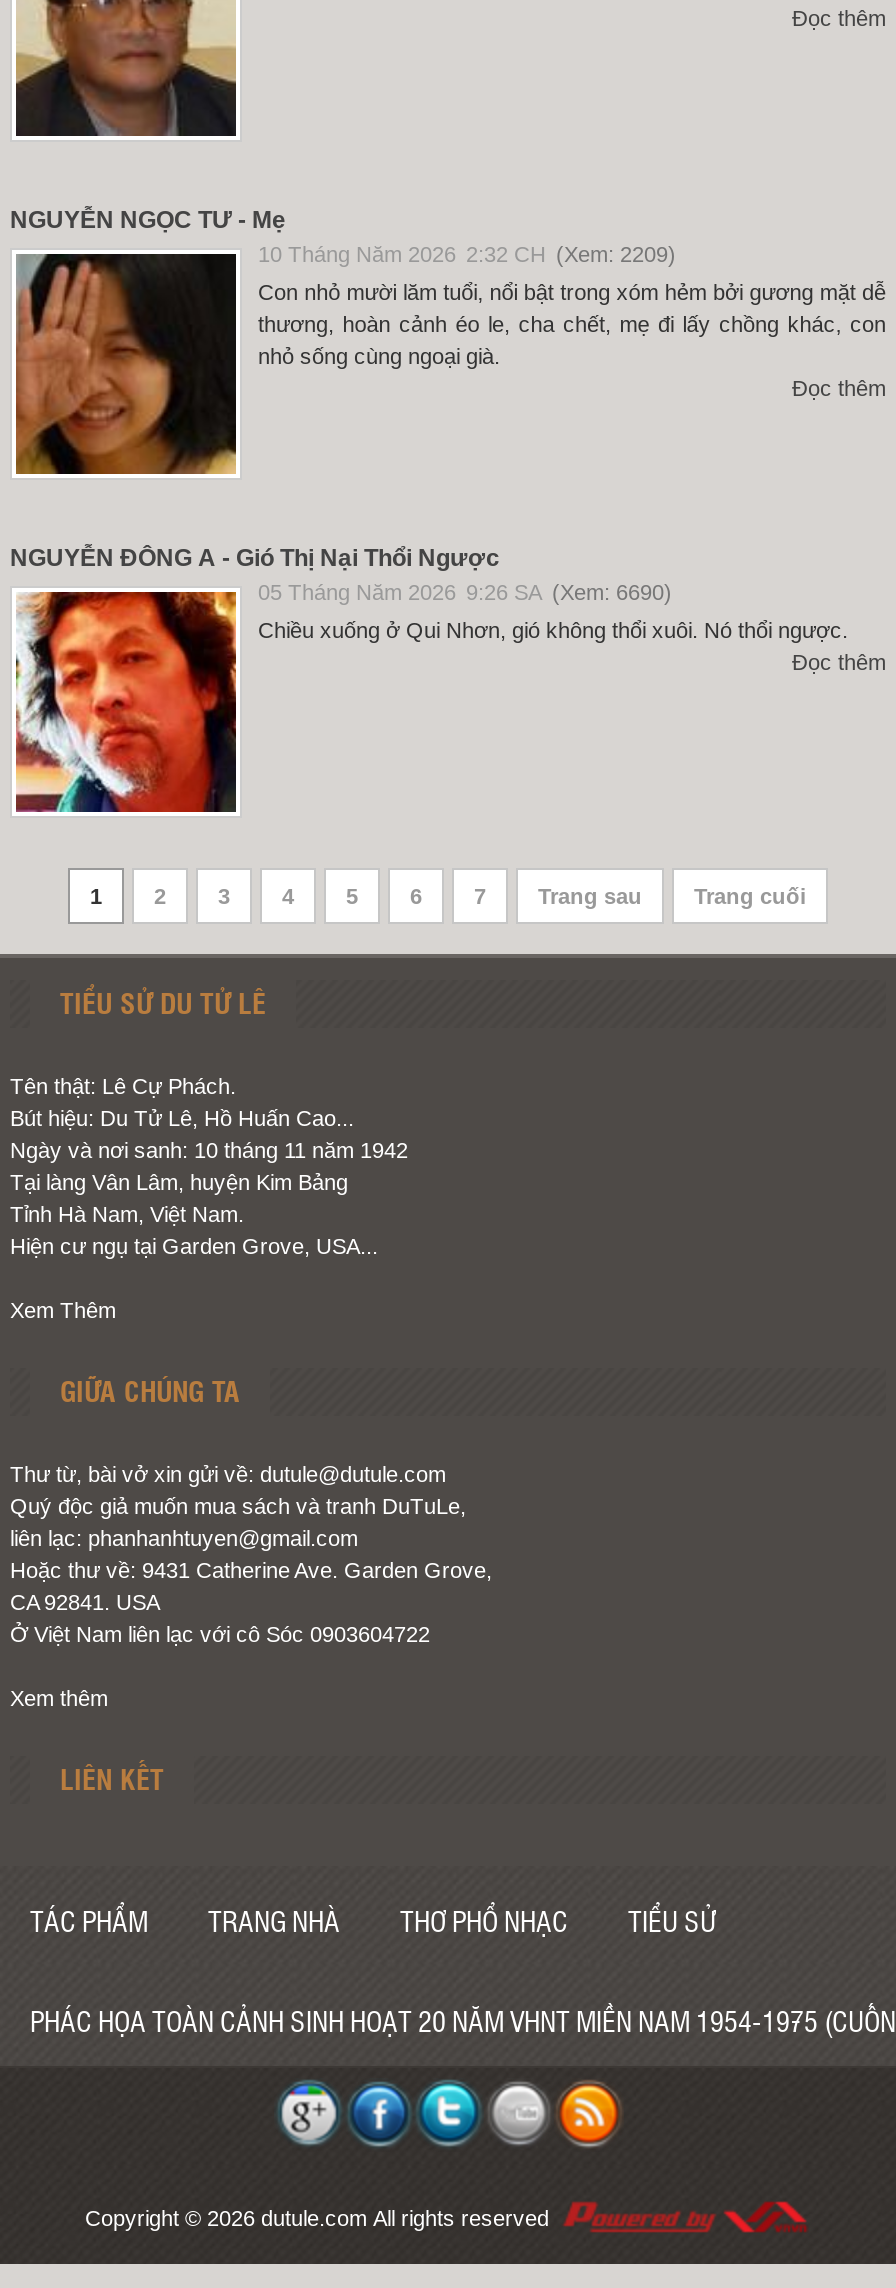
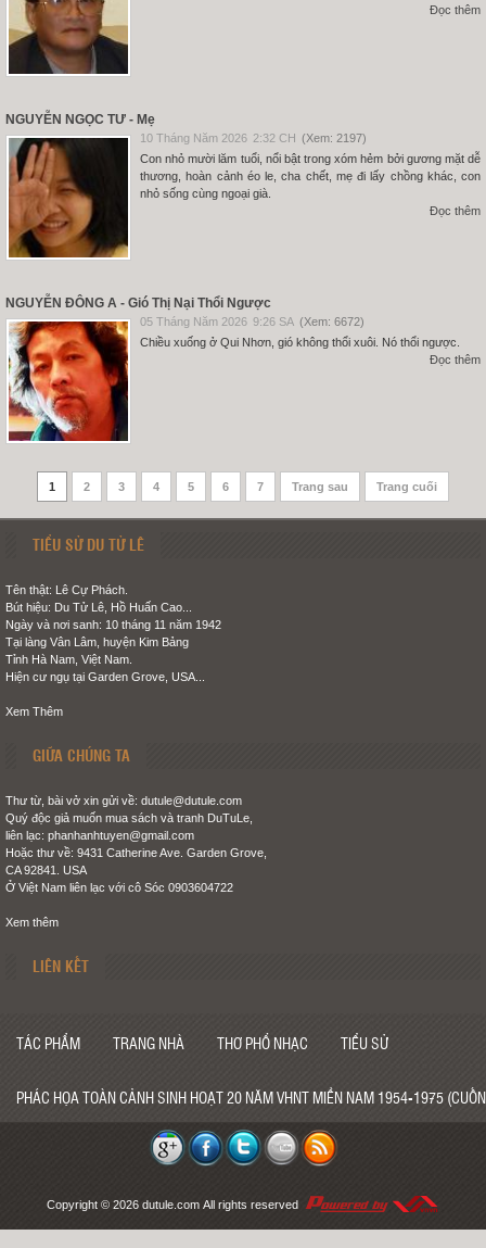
[258,242,676,266] 10 Tháng Năm 2026 2:32 CH (Xem: 2209) -> [140,131,367,144] 10 Tháng Năm 2026 2:32 CH (Xem: 2197)
[258,580,672,604] 05 Tháng Năm 2026 9:26 SA (Xem: 6690) -> [140,315,364,328] 05 Tháng Năm 2026 9:26 SA (Xem: 6672)

